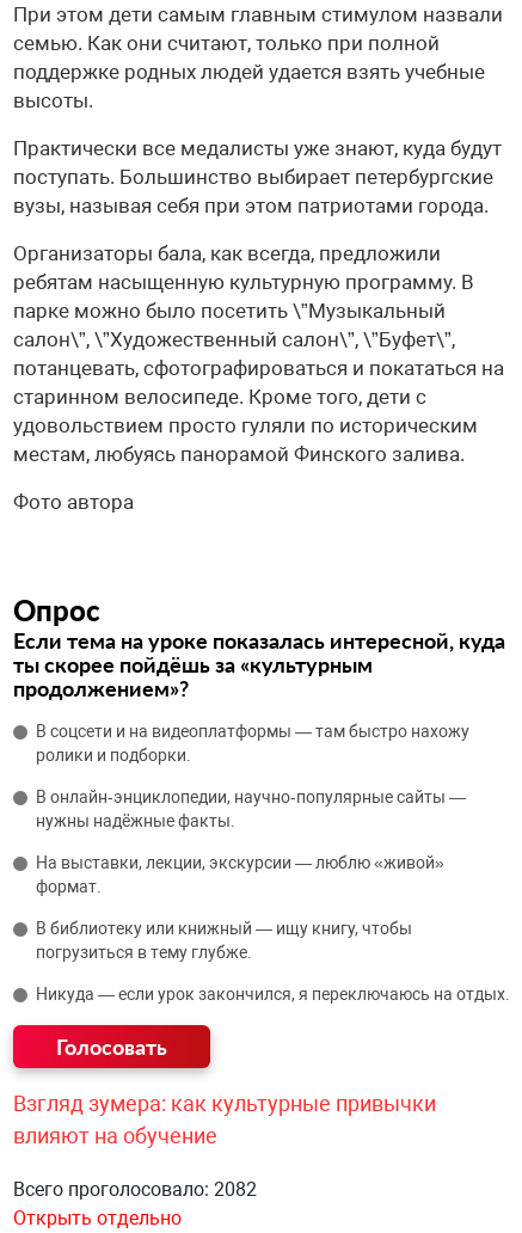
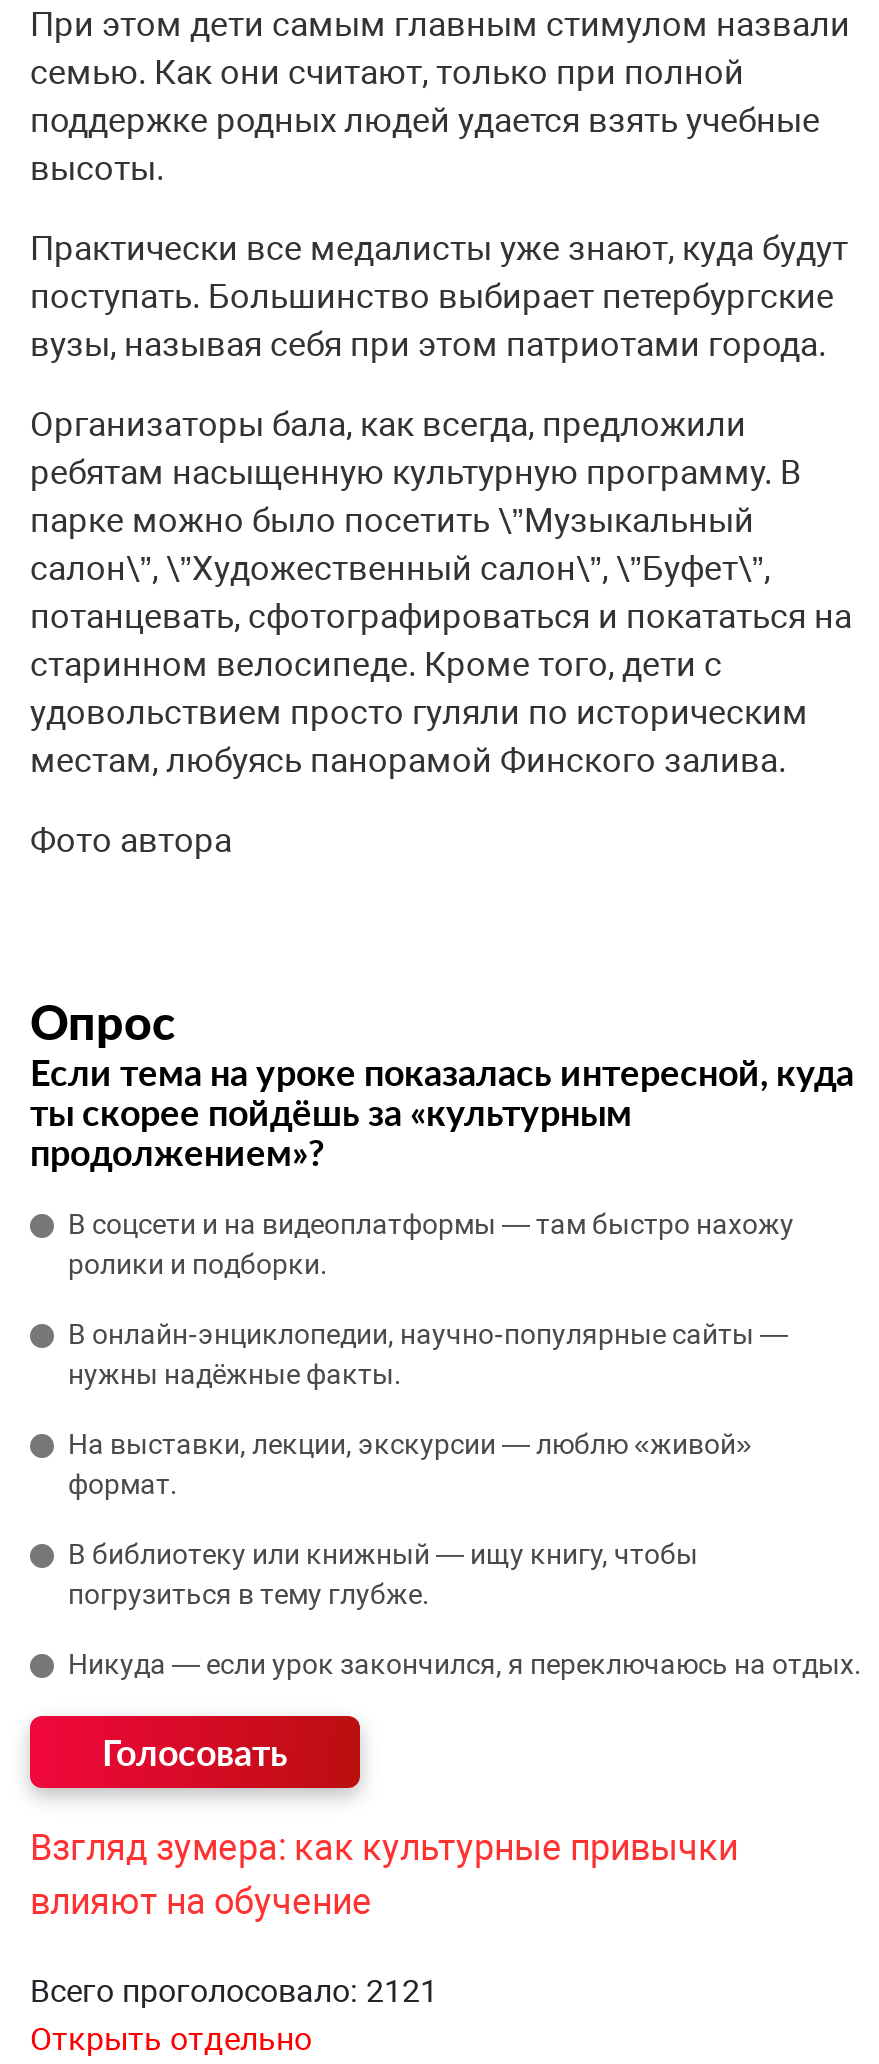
[13,1179,257,1201] Всего проголосовало: 2082 -> [30,1973,438,2011] Всего проголосовало: 2121

